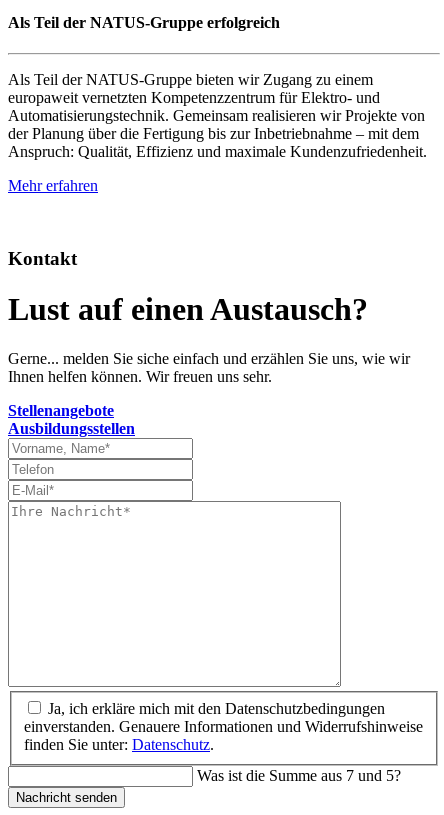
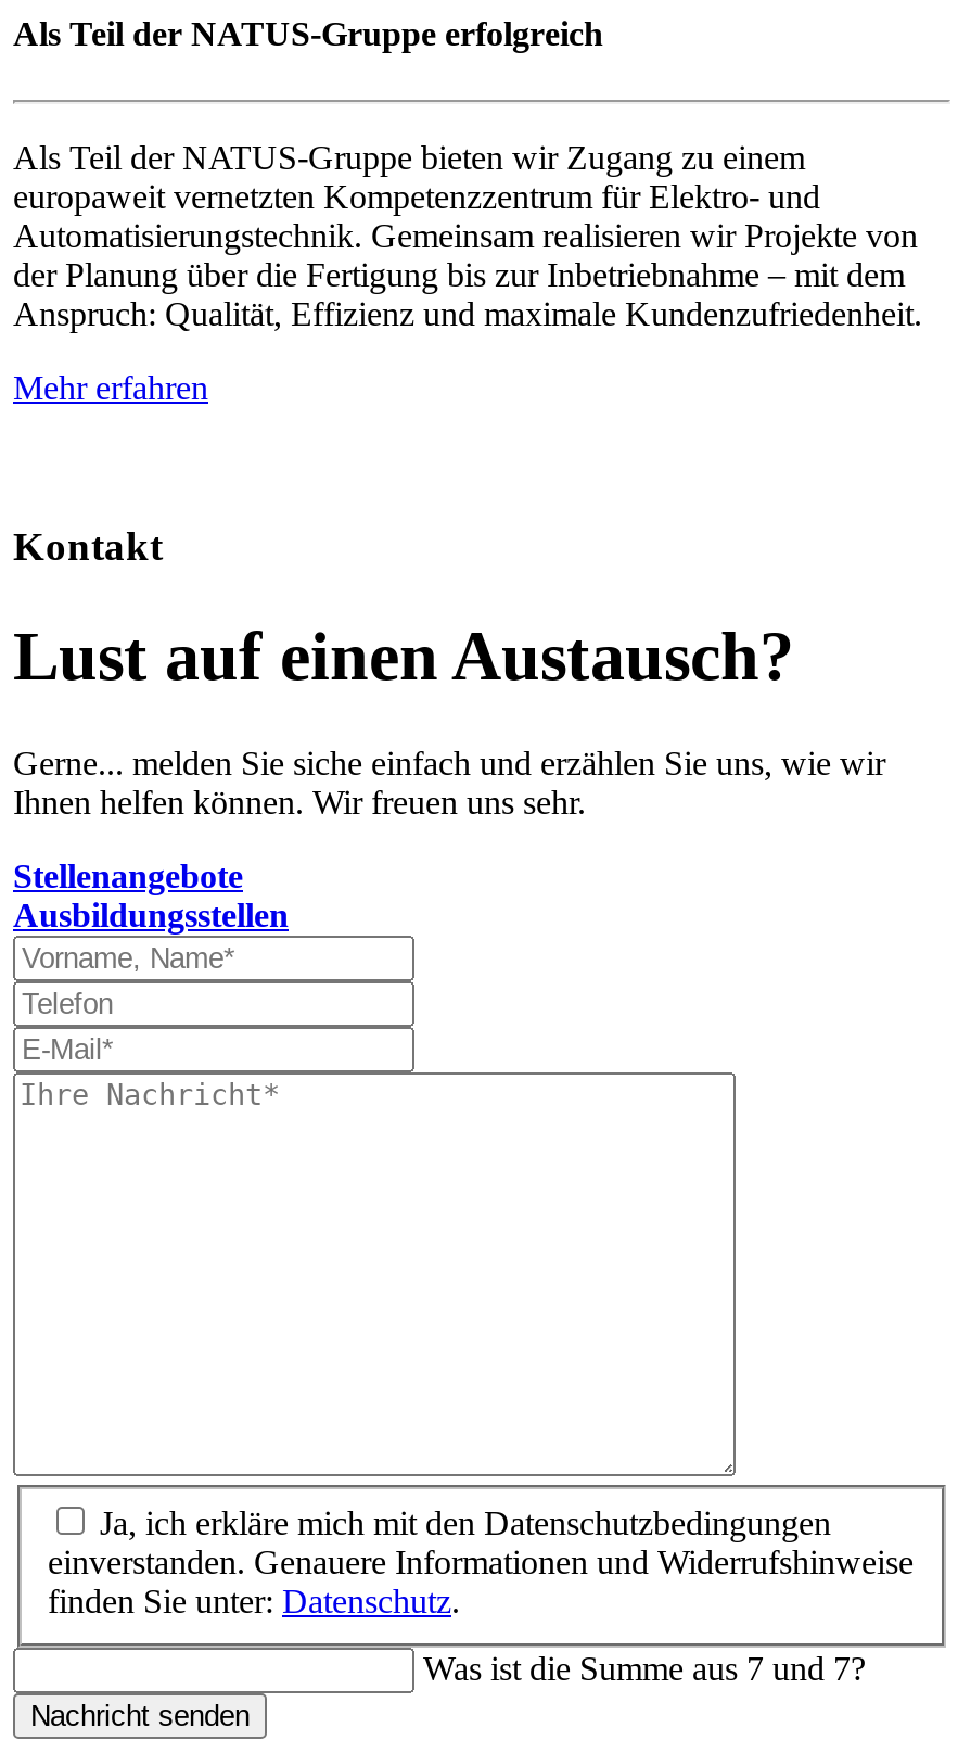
[197,767,401,784] Was ist die Summe aus 7 und 5? -> [423,1651,866,1688] Was ist die Summe aus 7 und 7?

